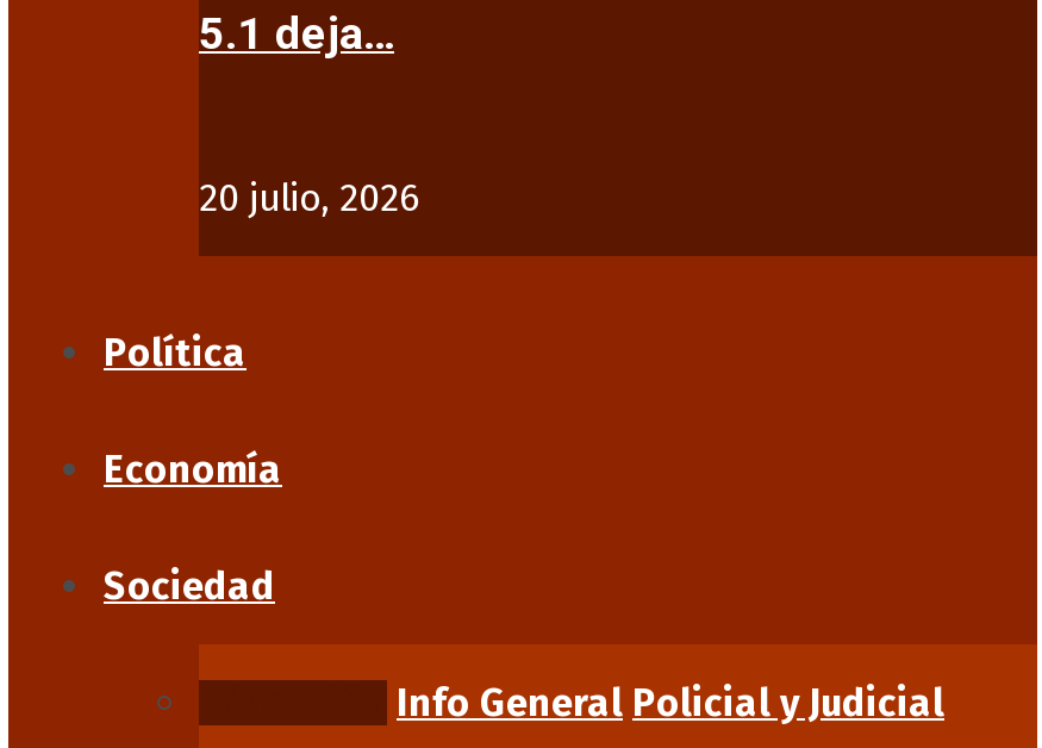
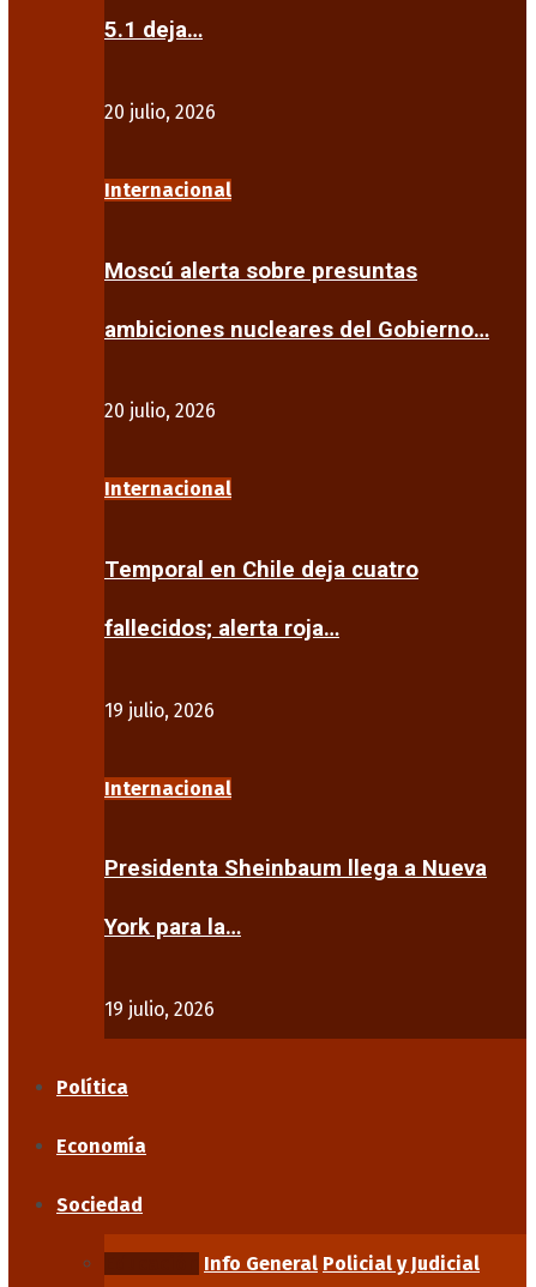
none -> [104,179,489,1021] Internacional | Moscú alerta sobre presuntas | ambiciones nucleares del Gobierno… | 20 julio, 2026 | Internacional | Temporal en Chile deja cuatro | fallecidos; alerta roja… | 19 julio, 2026 | Internacional | Presidenta Sheinbaum llega a Nueva | York para la… | 19 julio, 2026

